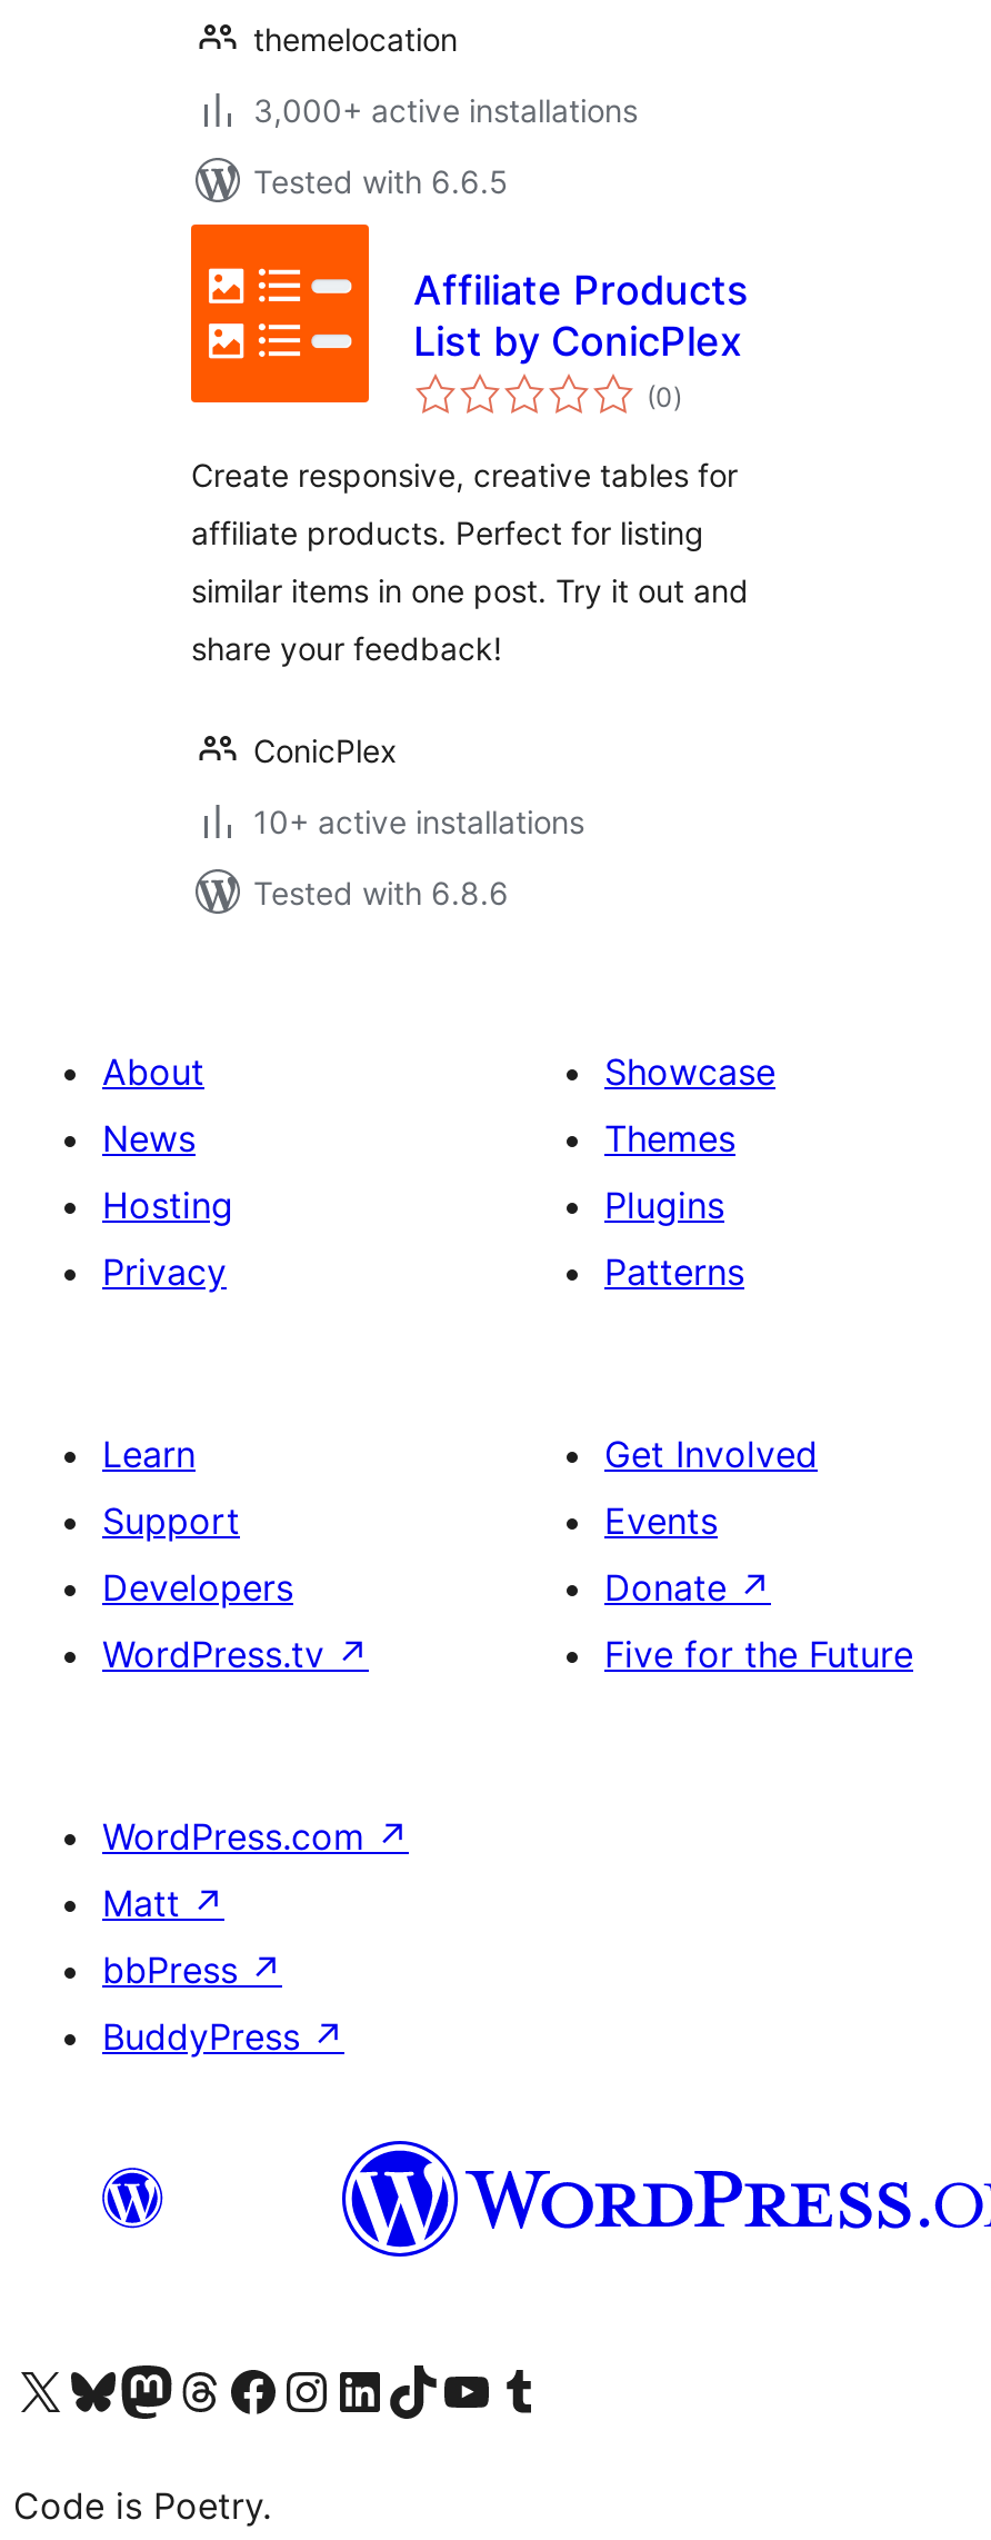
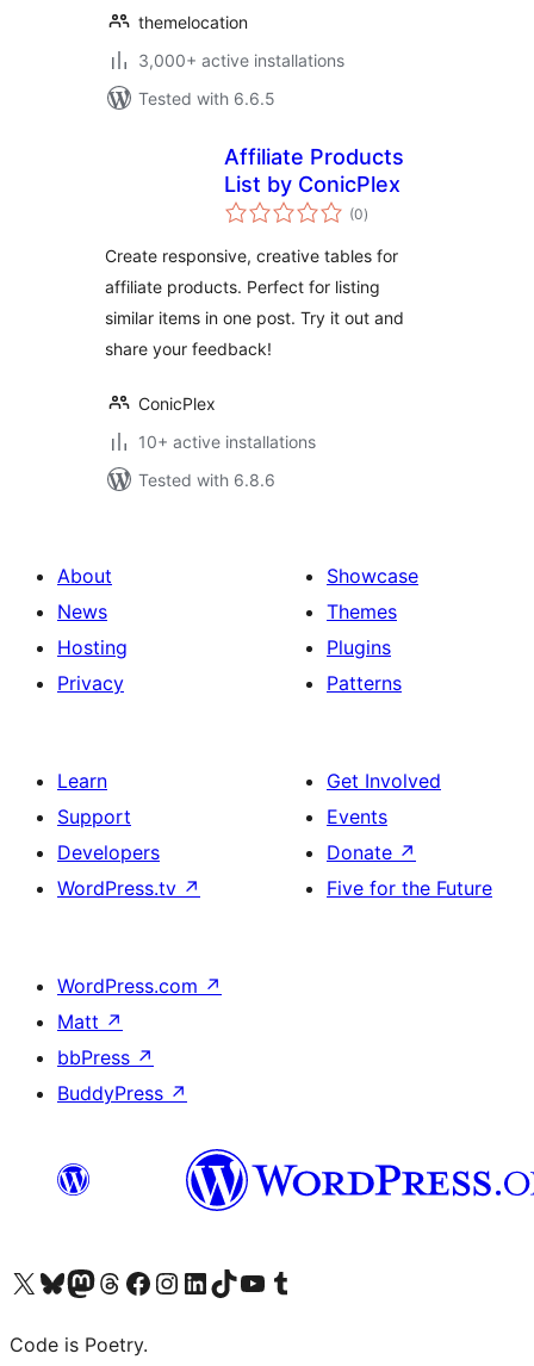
[189,222,371,405] [image] -> none

